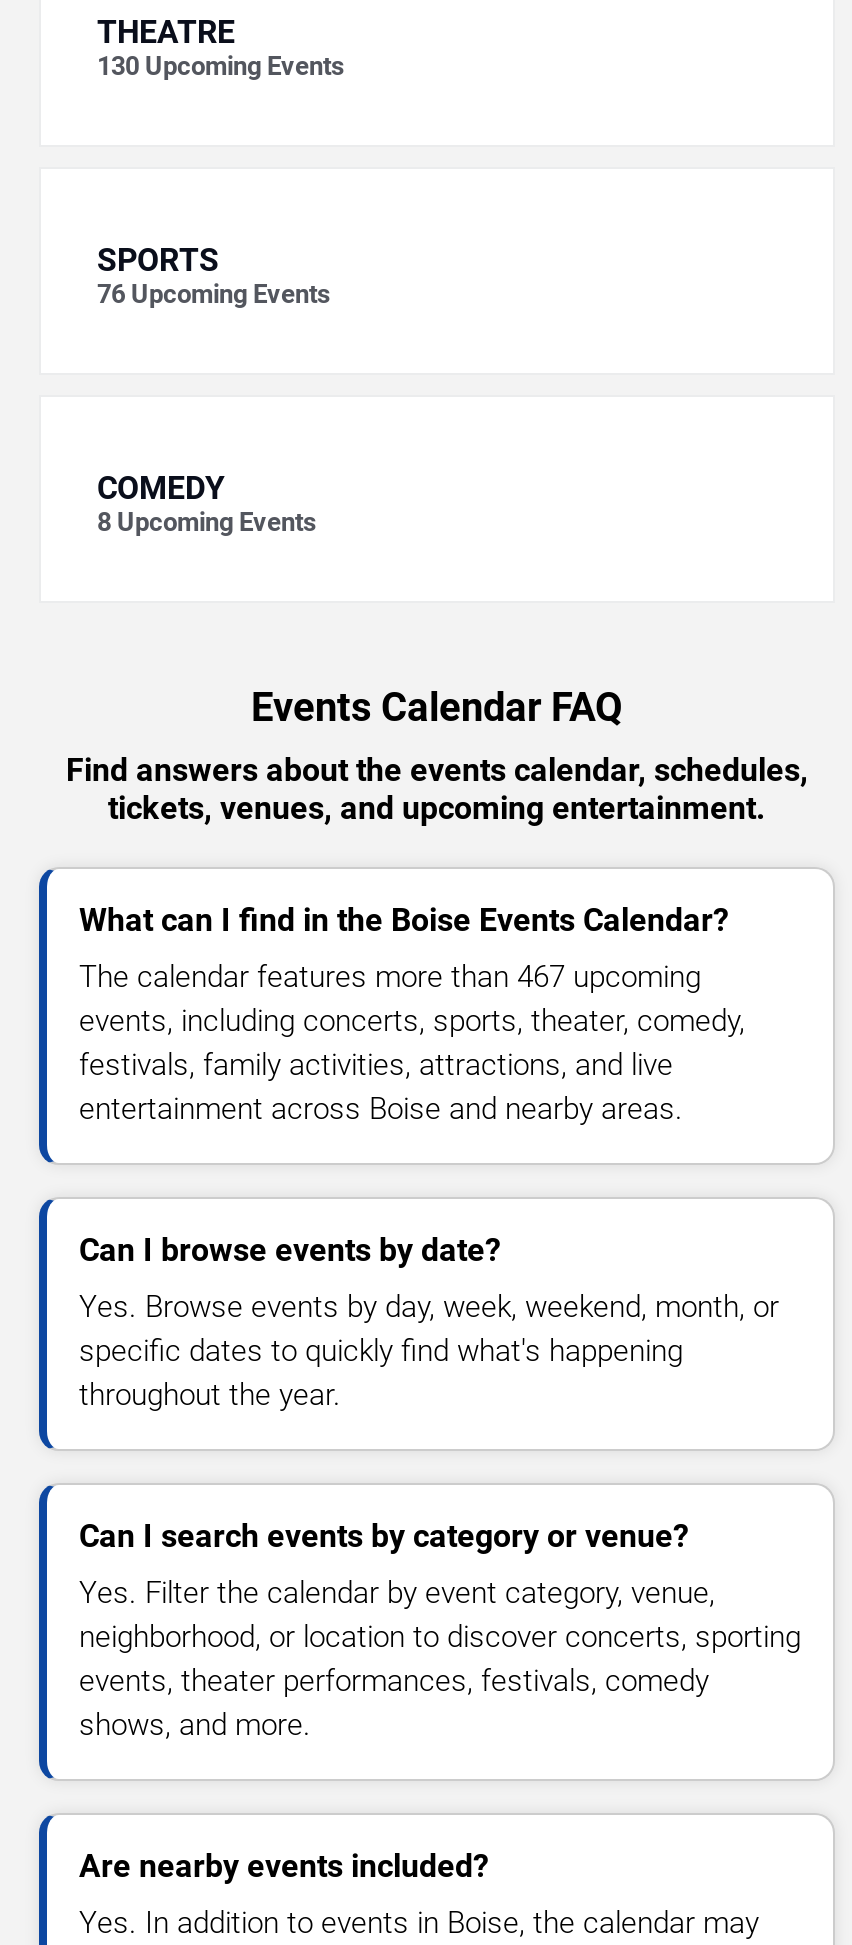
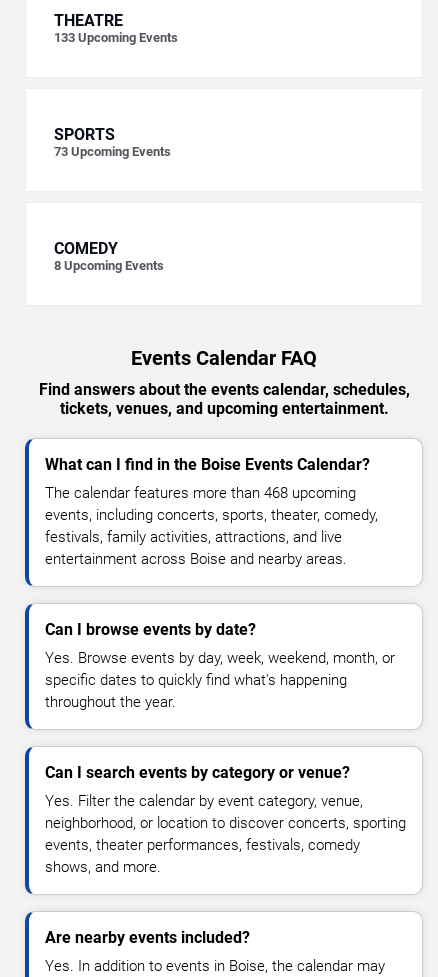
[97,50,345,80] 130 Upcoming Events -> [54,30,178,45] 133 Upcoming Events
[97,278,331,308] 76 Upcoming Events -> [54,144,171,159] 73 Upcoming Events
[79,958,701,994] The calendar features more than 467 upcoming -> [45,484,356,502] The calendar features more than 468 upcoming

